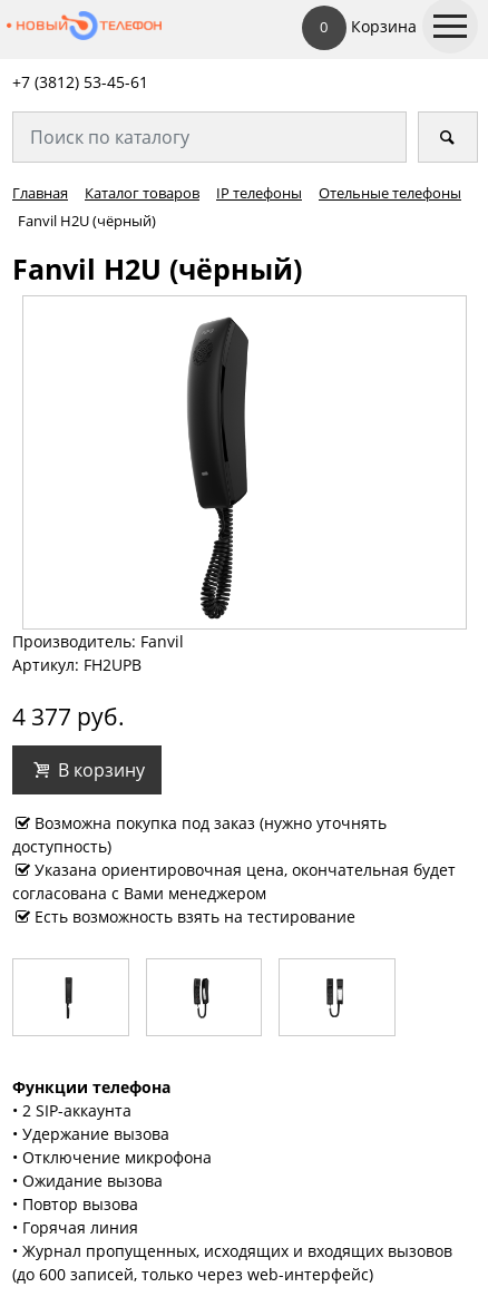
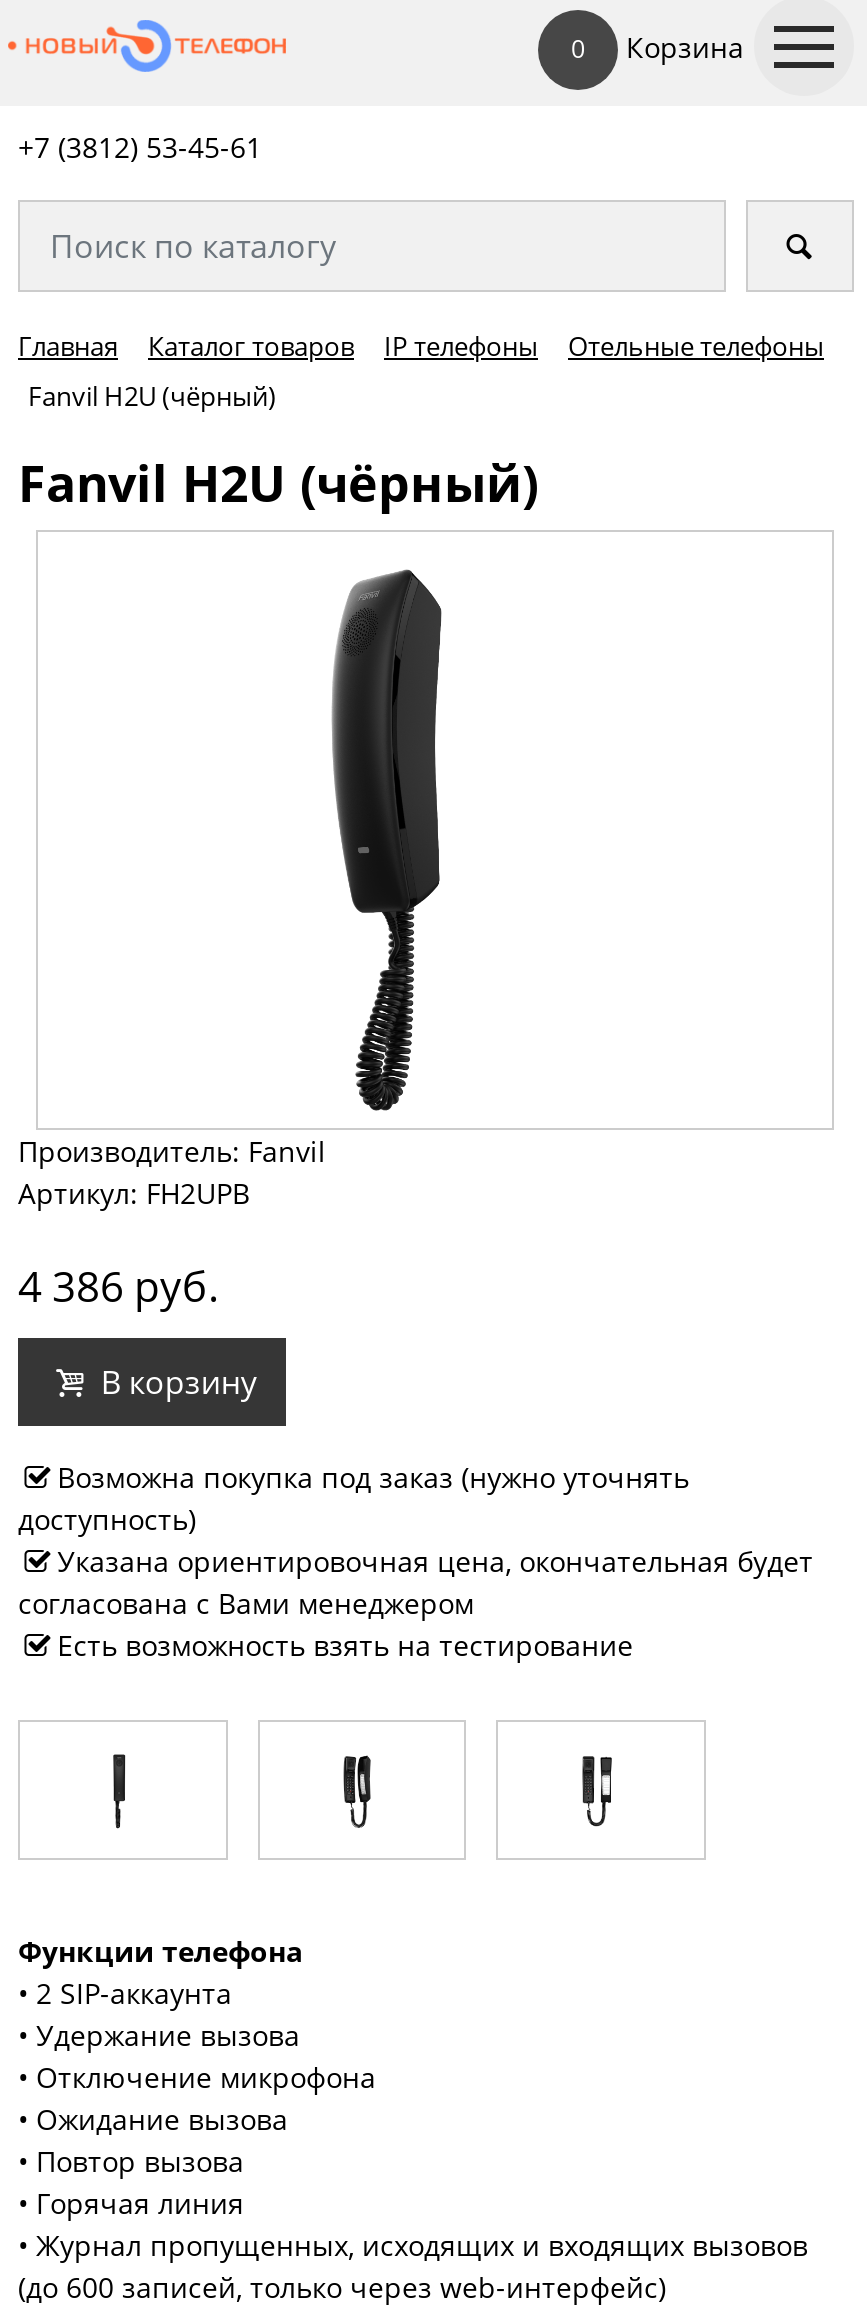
[12,700,125,732] 4 377 руб. -> [18,1257,220,1313] 4 386 руб.

